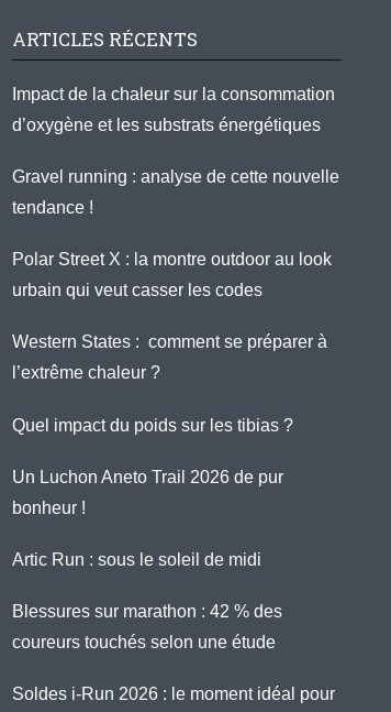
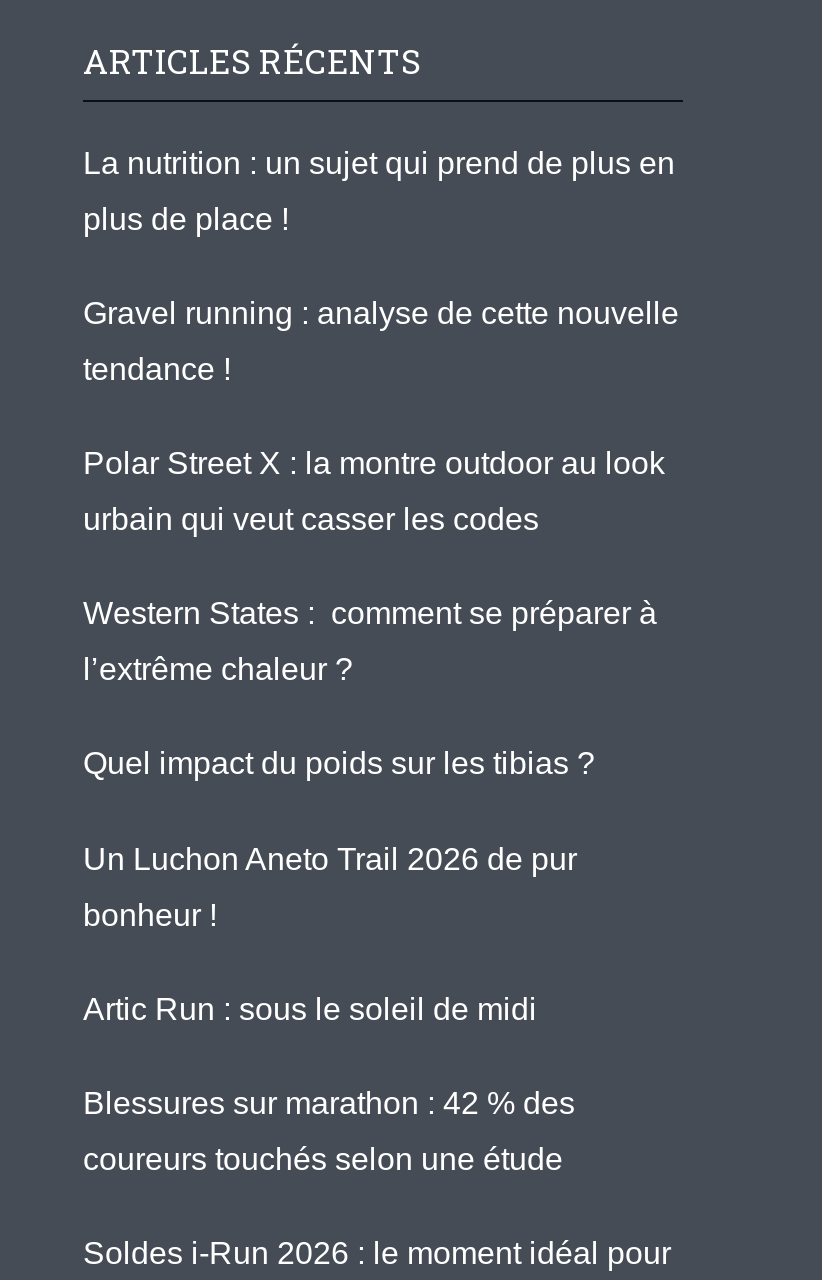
[12,85,335,103] Impact de la chaleur sur la consommation -> [83,145,675,179] La nutrition : un sujet qui prend de plus en
[12,115,321,134] d’oxygène et les substrats énergétiques -> [83,201,289,235] plus de place !

